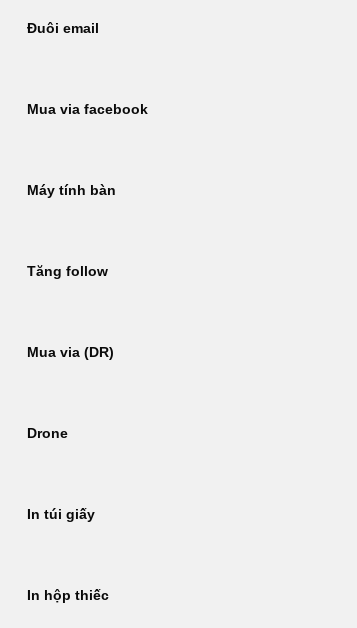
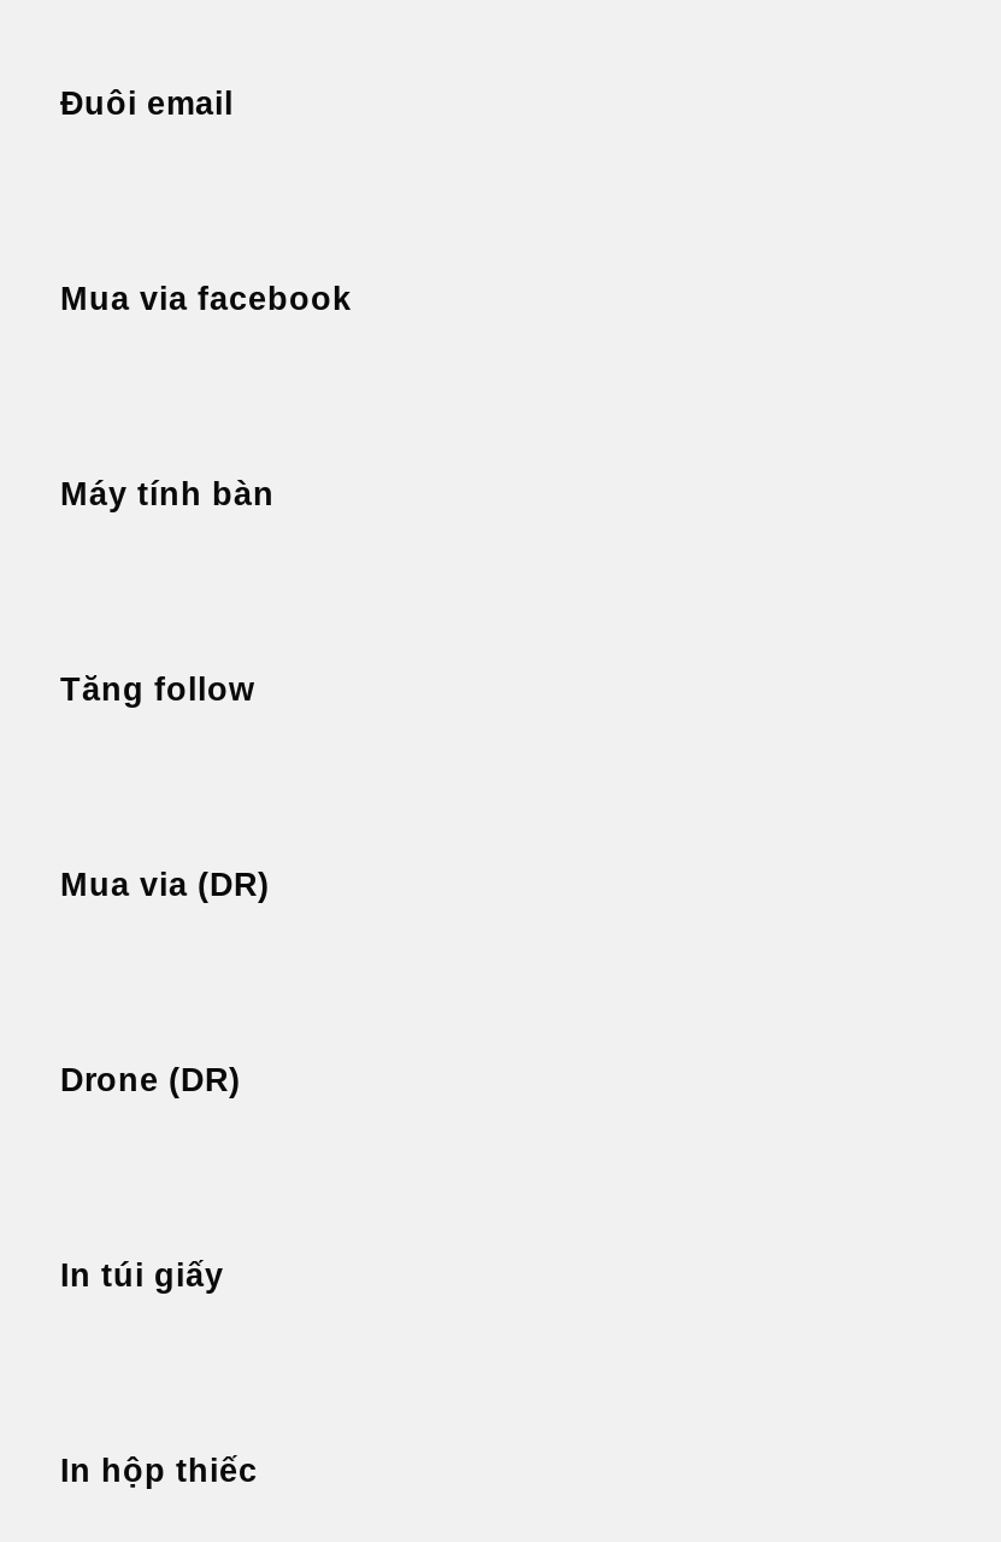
[27,426,68,441] Drone -> [60,1063,241,1099] Drone (DR)

